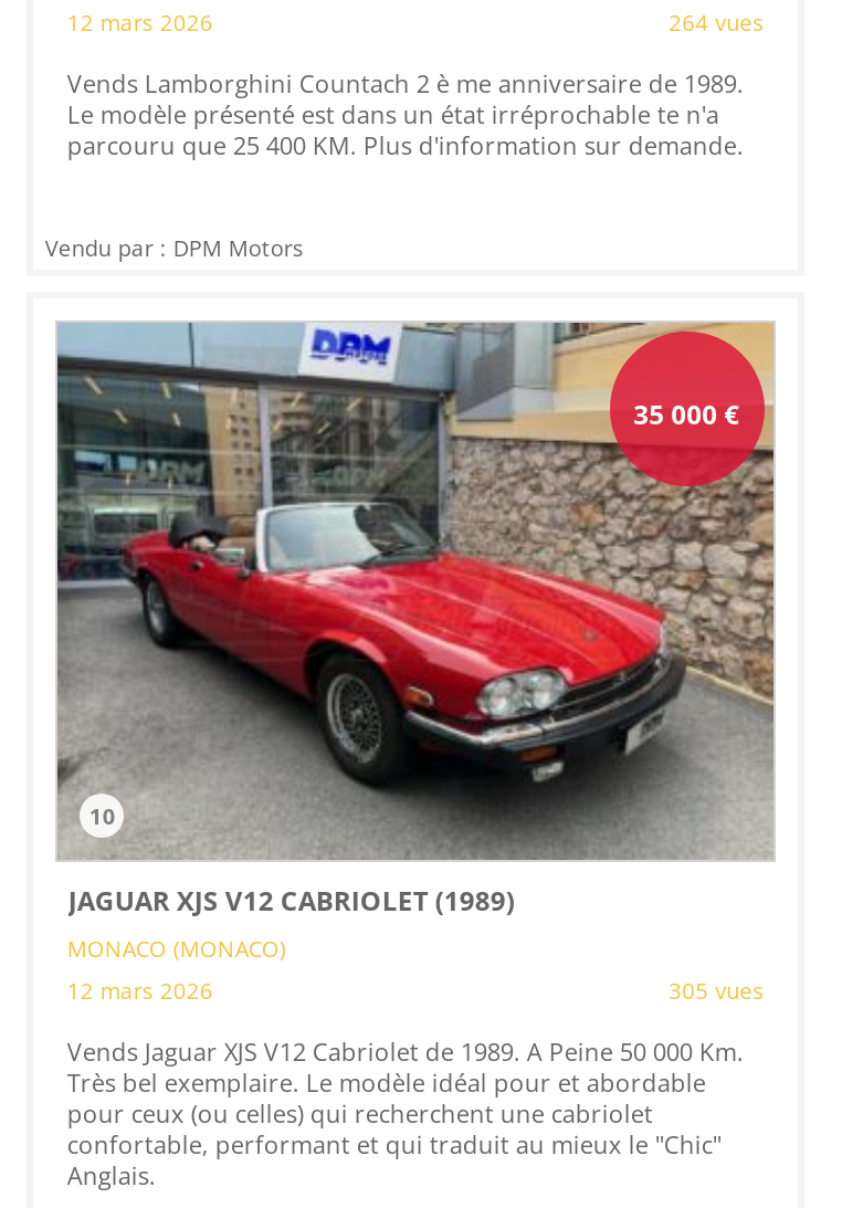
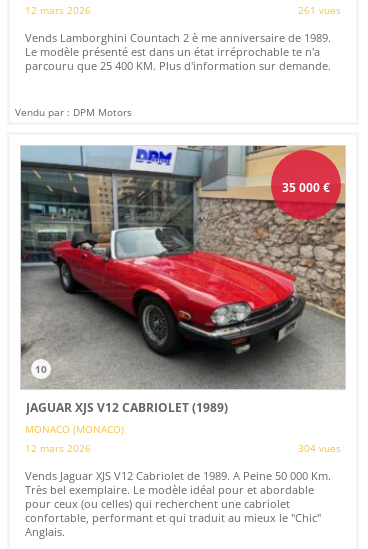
[669,6,764,37] 264 vues -> [298,3,341,17] 261 vues
[669,974,764,1005] 305 vues -> [298,441,341,455] 304 vues

